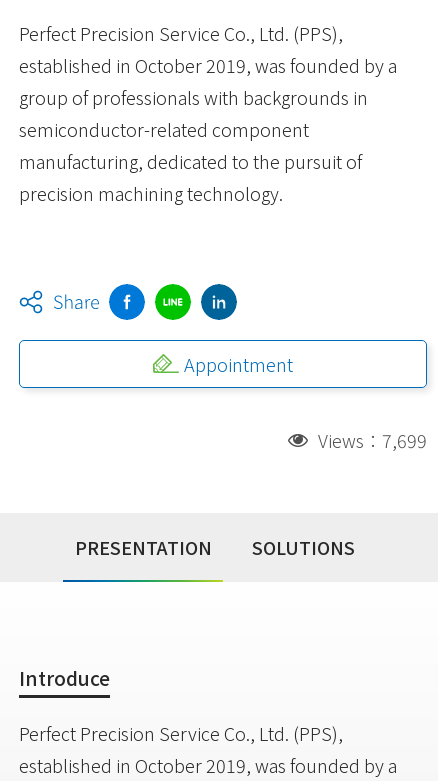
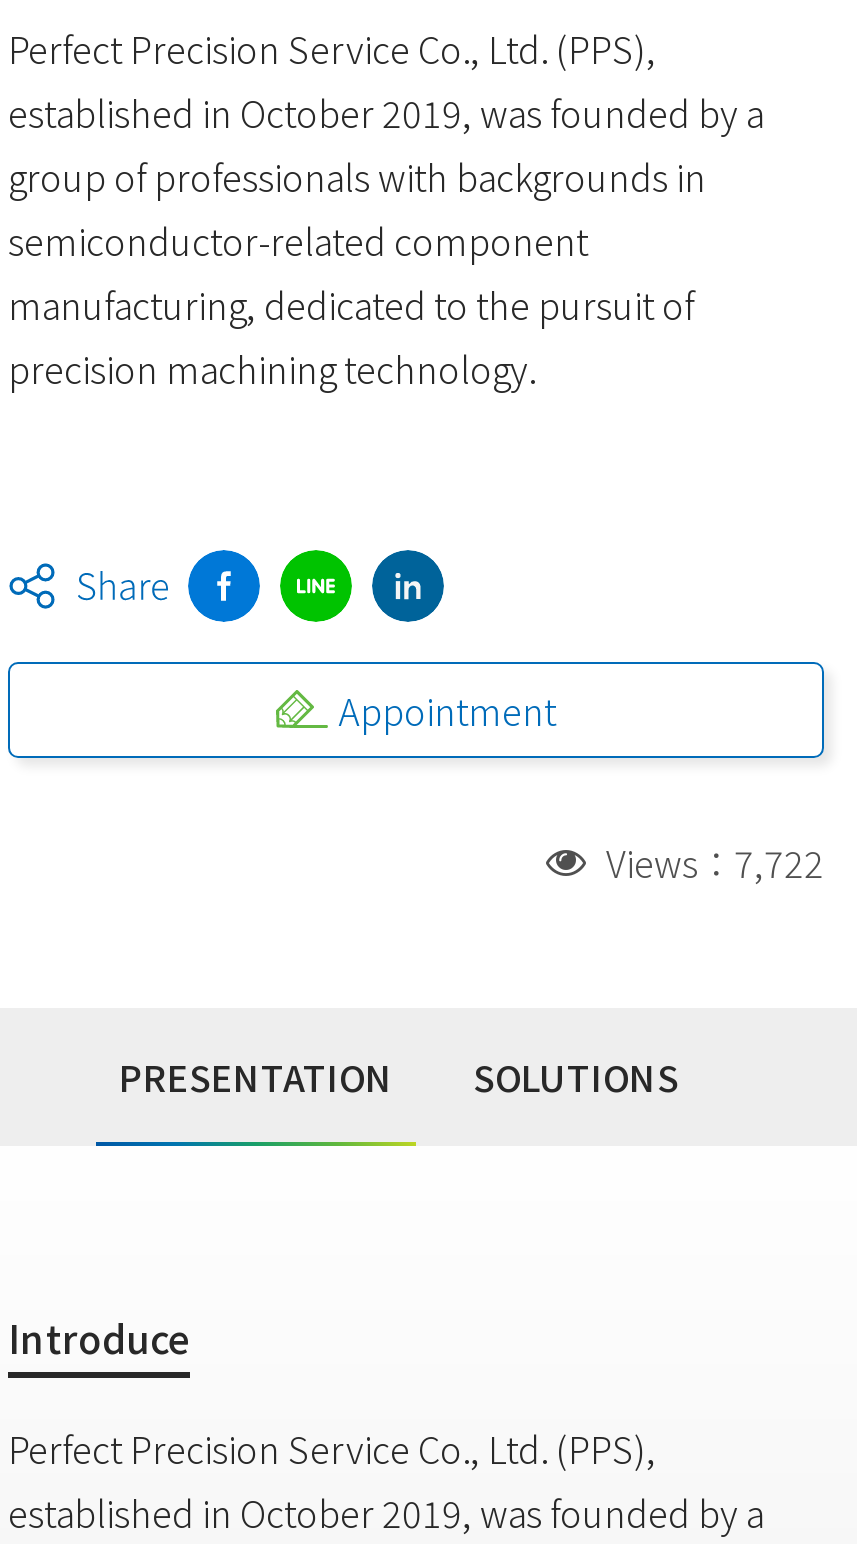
[318,427,427,453] Views：7,699 -> [606,835,824,887] Views：7,722

